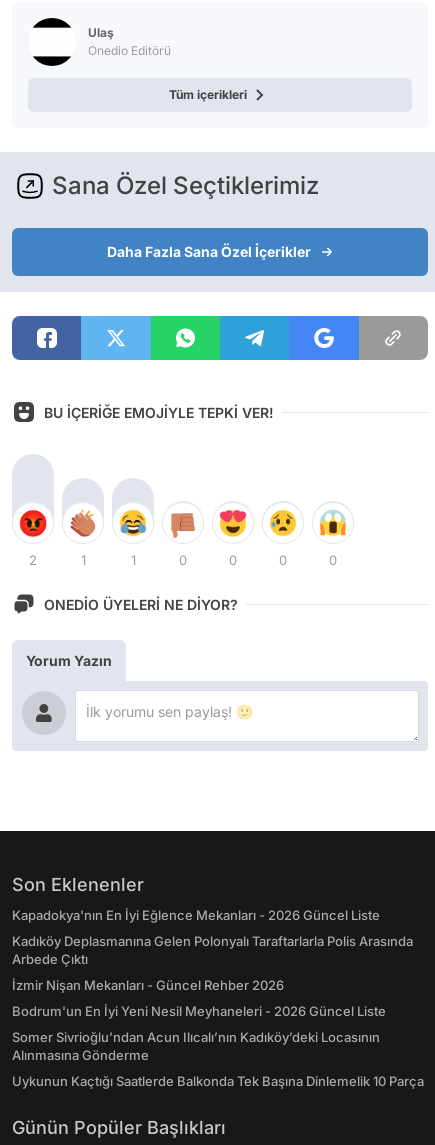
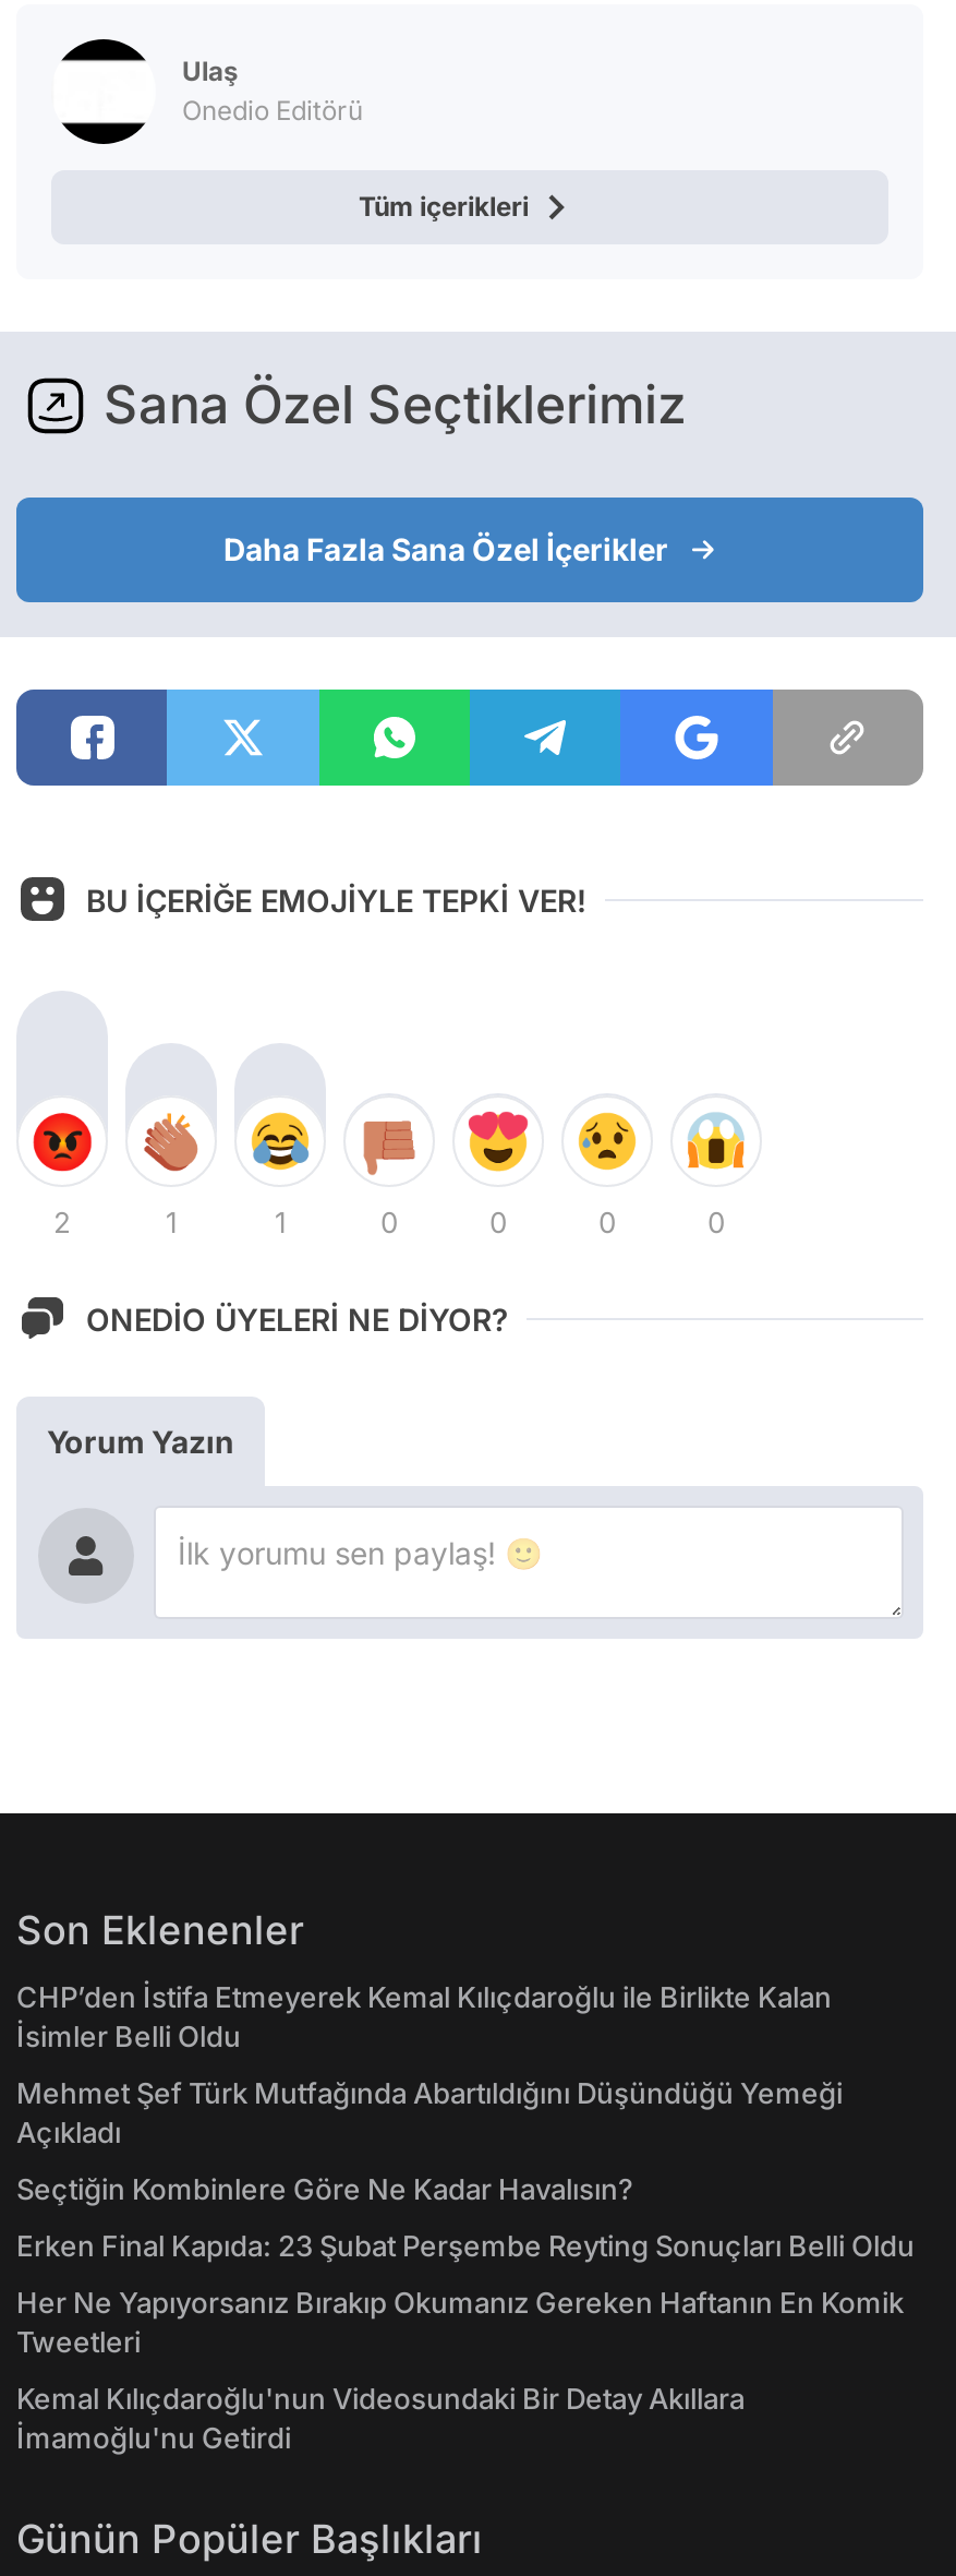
[12,907,380,923] Kapadokya'nın En İyi Eğlence Mekanları - 2026 Güncel Liste -> [16,1979,832,2054] CHP’den İstifa Etmeyerek Kemal Kılıçdaroğlu ile Birlikte Kalan | İsimler Belli Oldu
[12,933,413,967] Kadıköy Deplasmanına Gelen Polonyalı Taraftarlarla Polis Arasında | Arbede Çıktı -> [16,2075,843,2150] Mehmet Şef Türk Mutfağında Abartıldığını Düşündüğü Yemeği | Açıkladı
[12,977,284,993] İzmir Nişan Mekanları - Güncel Rehber 2026 -> [16,2171,633,2206] Seçtiğin Kombinlere Göre Ne Kadar Havalısın?
[12,1003,386,1019] Bodrum'un En İyi Yeni Nesil Meyhaneleri - 2026 Güncel Liste -> [16,2228,915,2263] Erken Final Kapıda: 23 Şubat Perşembe Reyting Sonuçları Belli Oldu
[12,1029,380,1063] Somer Sivrioğlu’ndan Acun Ilıcalı’nın Kadıköy’deki Locasının | Alınmasına Gönderme -> [16,2285,904,2359] Her Ne Yapıyorsanız Bırakıp Okumanız Gereken Haftanın En Komik | Tweetleri
[12,1073,424,1089] Uykunun Kaçtığı Saatlerde Balkonda Tek Başına Dinlemelik 10 Parça -> [16,2381,745,2455] Kemal Kılıçdaroğlu'nun Videosundaki Bir Detay Akıllara | İmamoğlu'nu Getirdi

